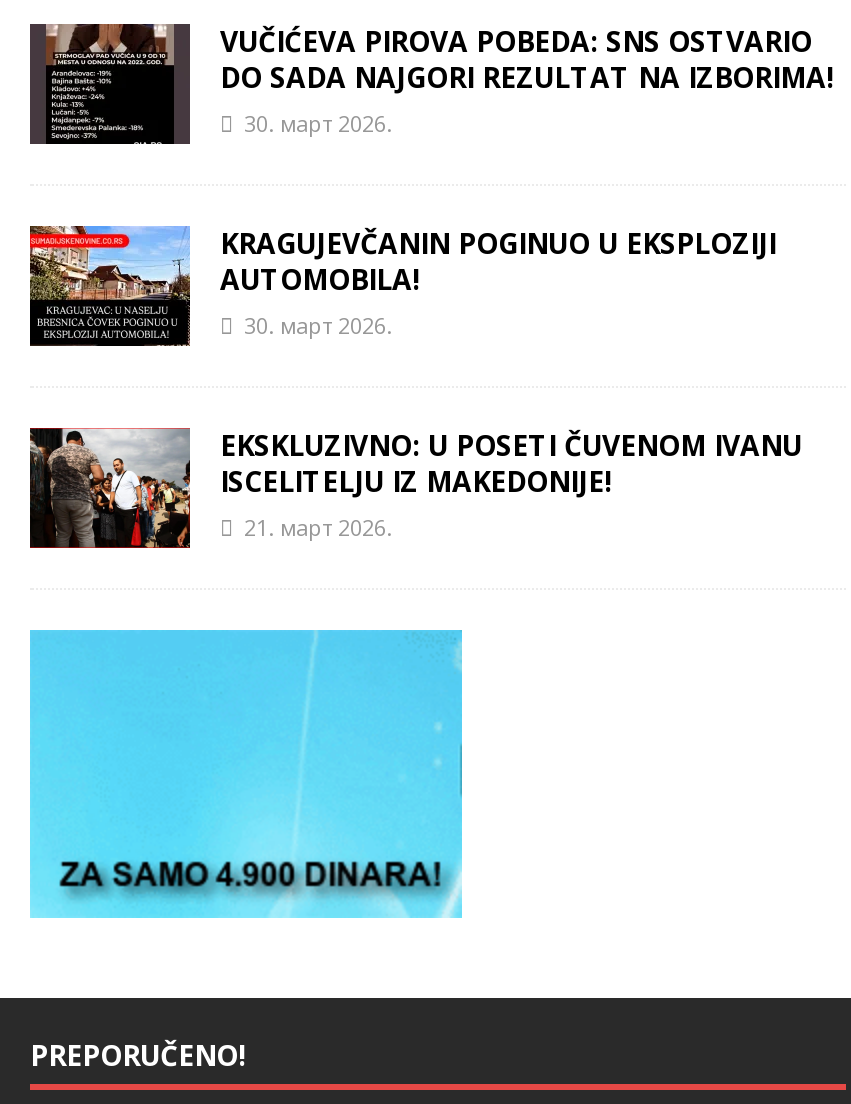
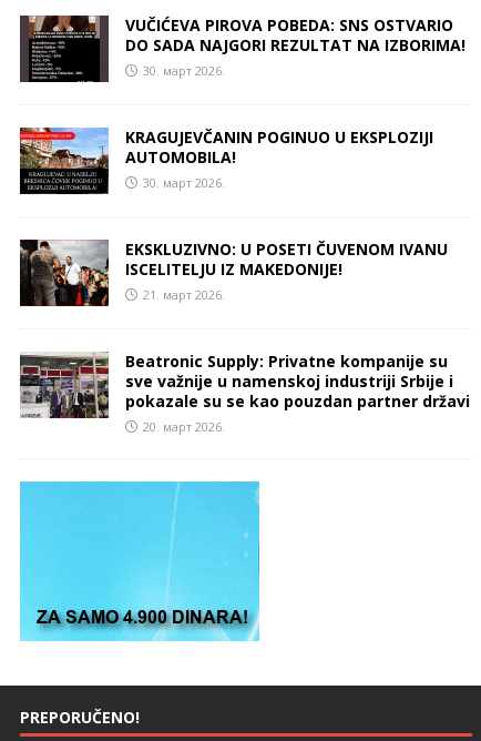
none -> [19,351,470,437] [image] | Beatronic Supply: Privatne kompanije su | sve važnije u namenskoj industriji Srbije i | pokazale su se kao pouzdan partner državi | 20. март 2026.

